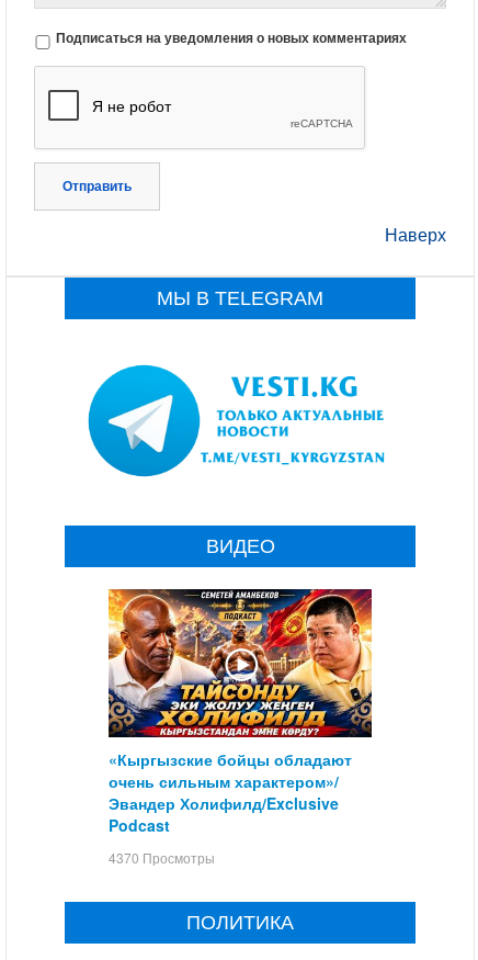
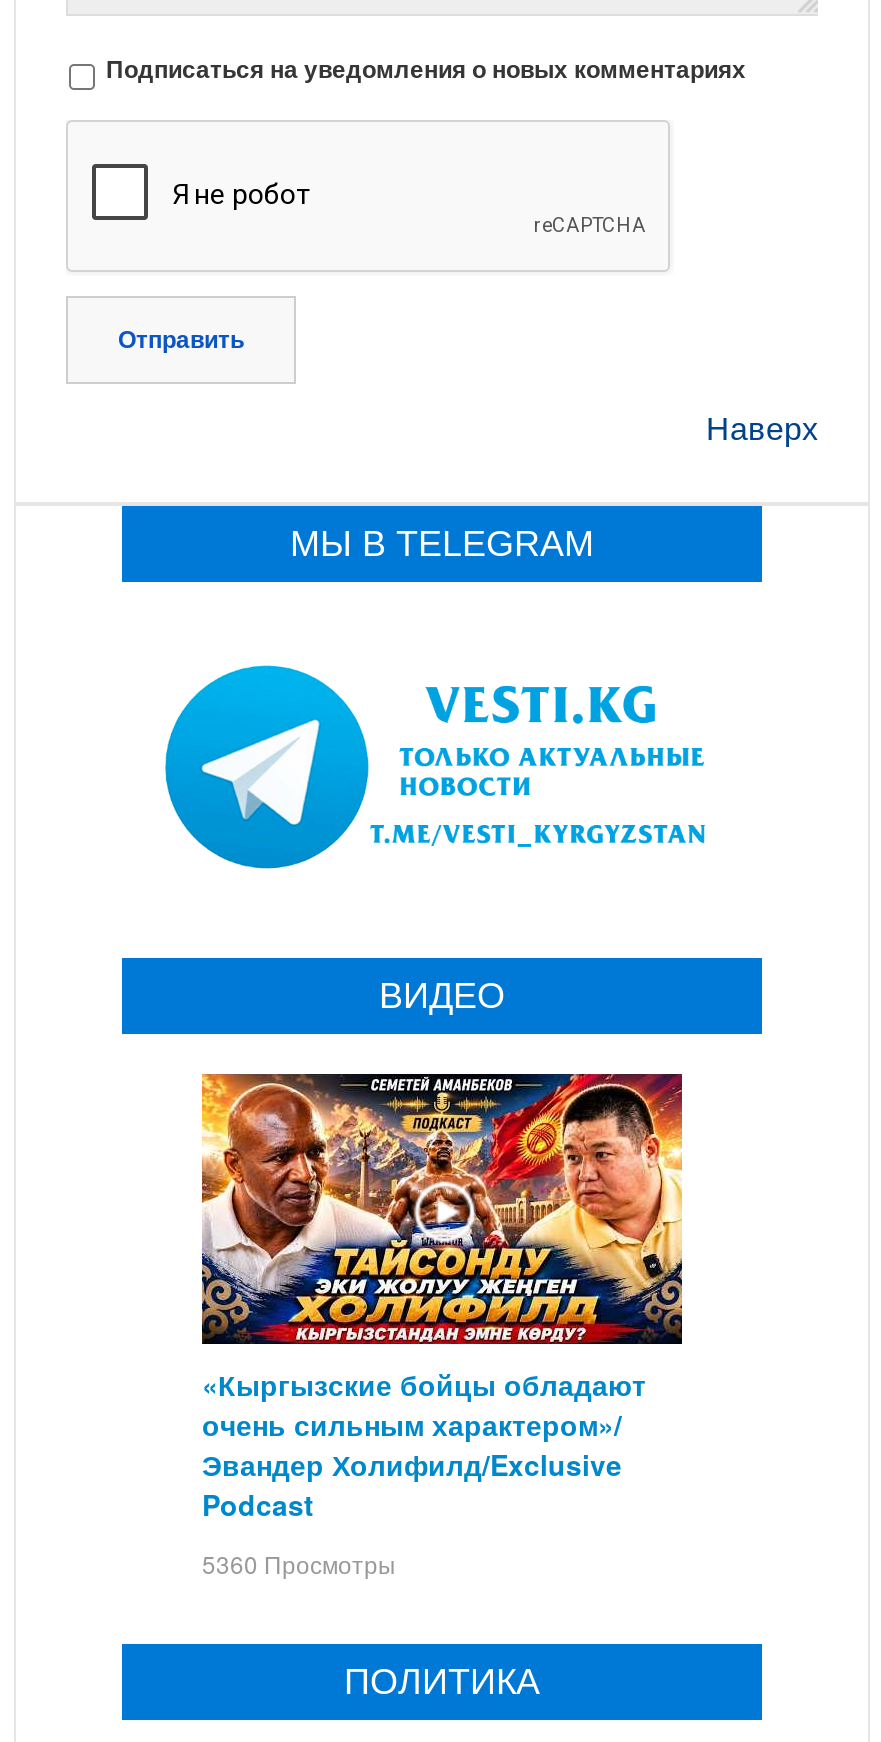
[109,848,215,867] 4370 Просмотры -> [202,1546,396,1580] 5360 Просмотры

